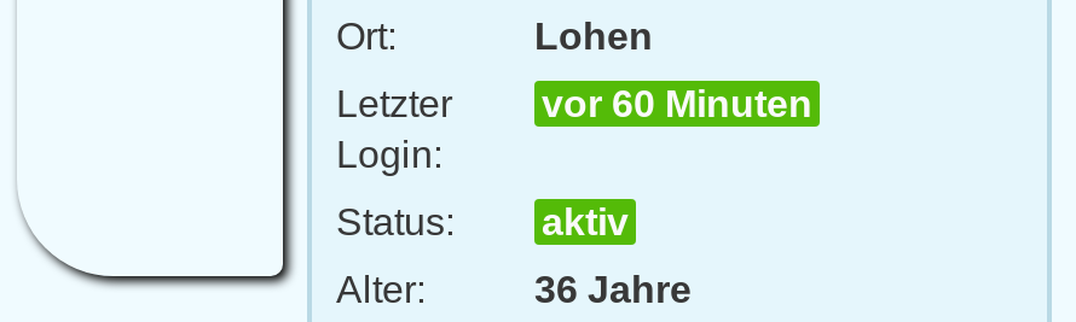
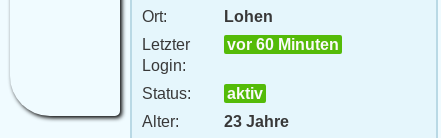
[534,269,692,310] 36 Jahre -> [224,113,289,130] 23 Jahre

